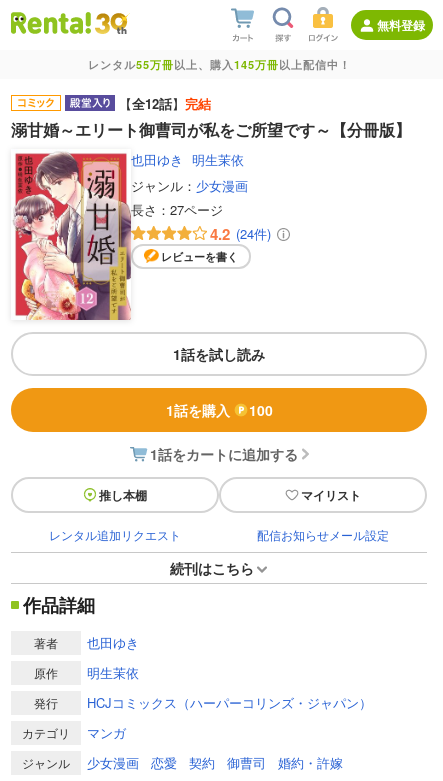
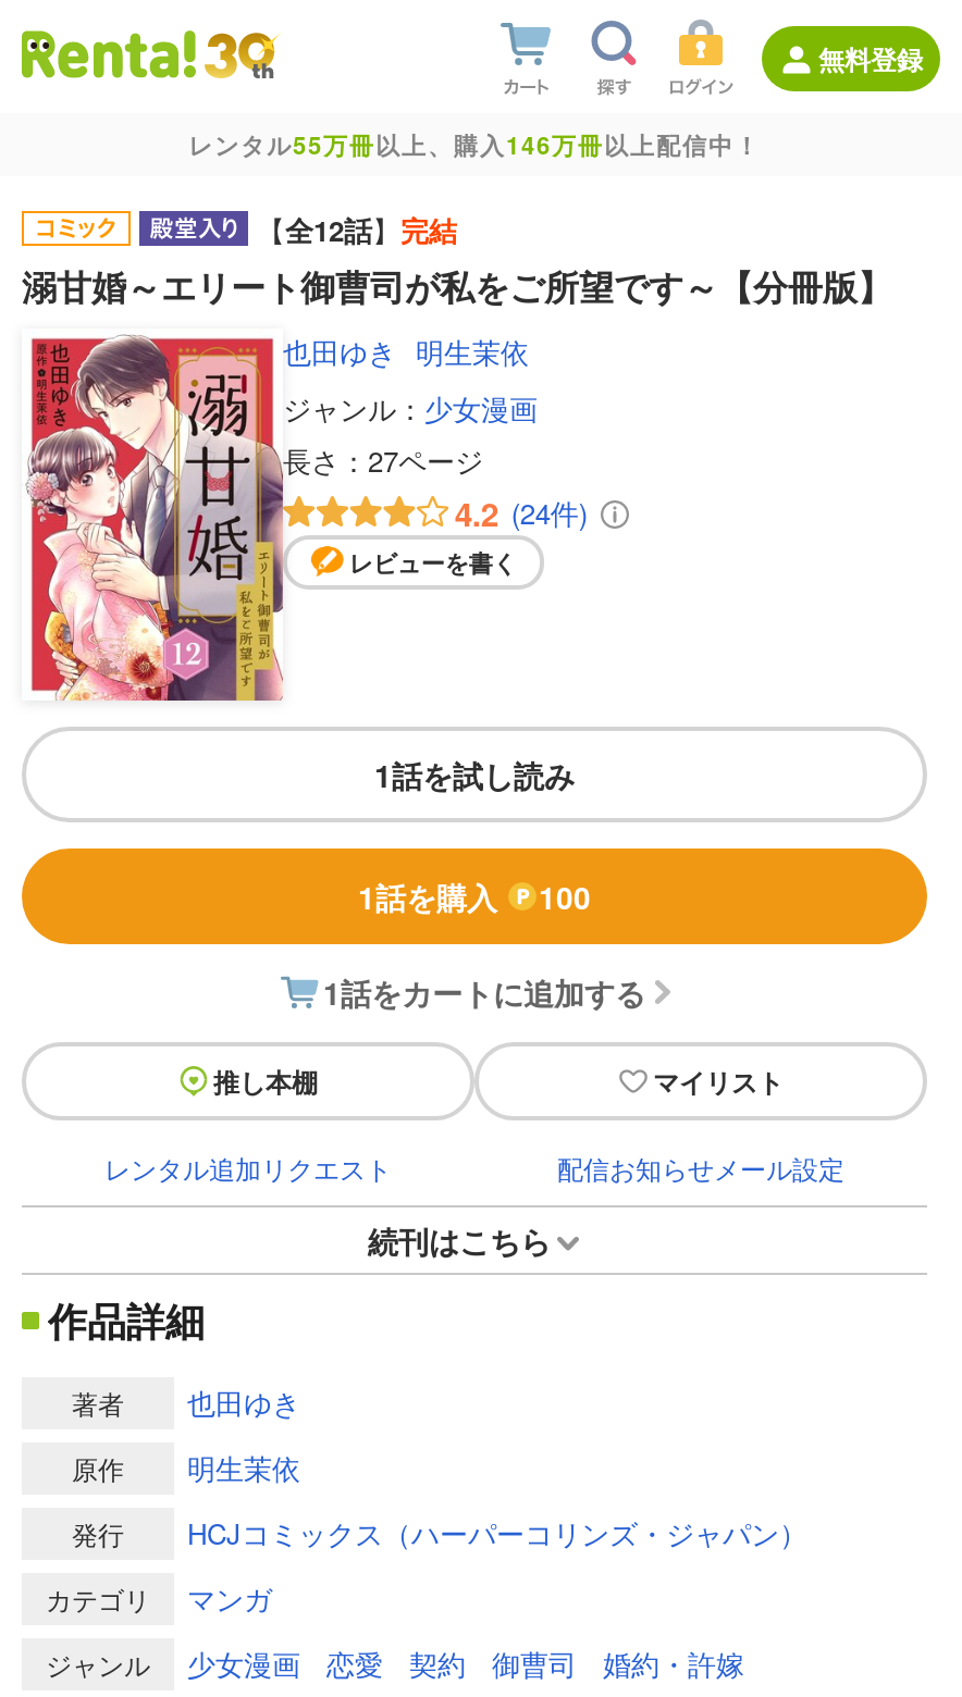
[87,57,350,72] レンタル55万冊以上、購入145万冊以上配信中！ -> [188,128,761,161] レンタル55万冊以上、購入146万冊以上配信中！

